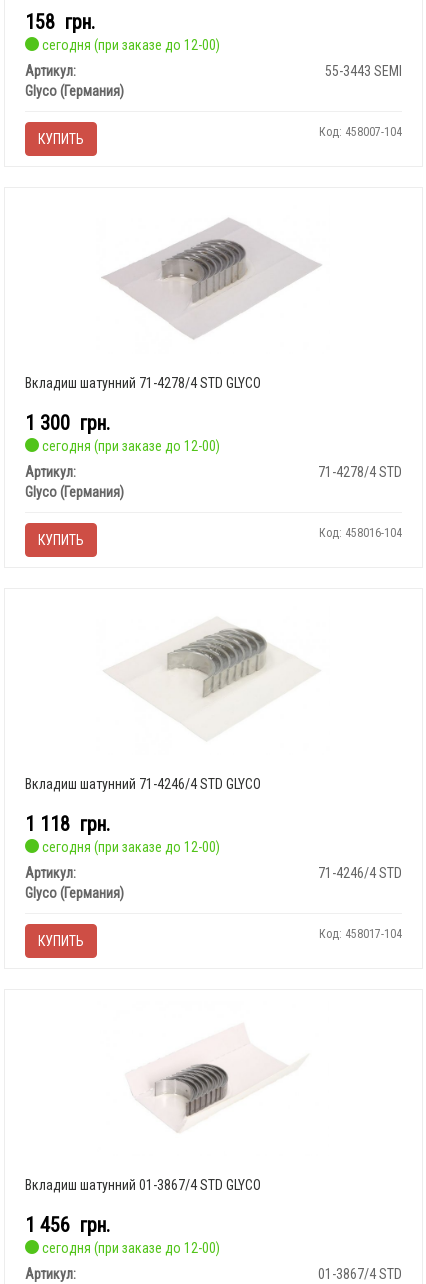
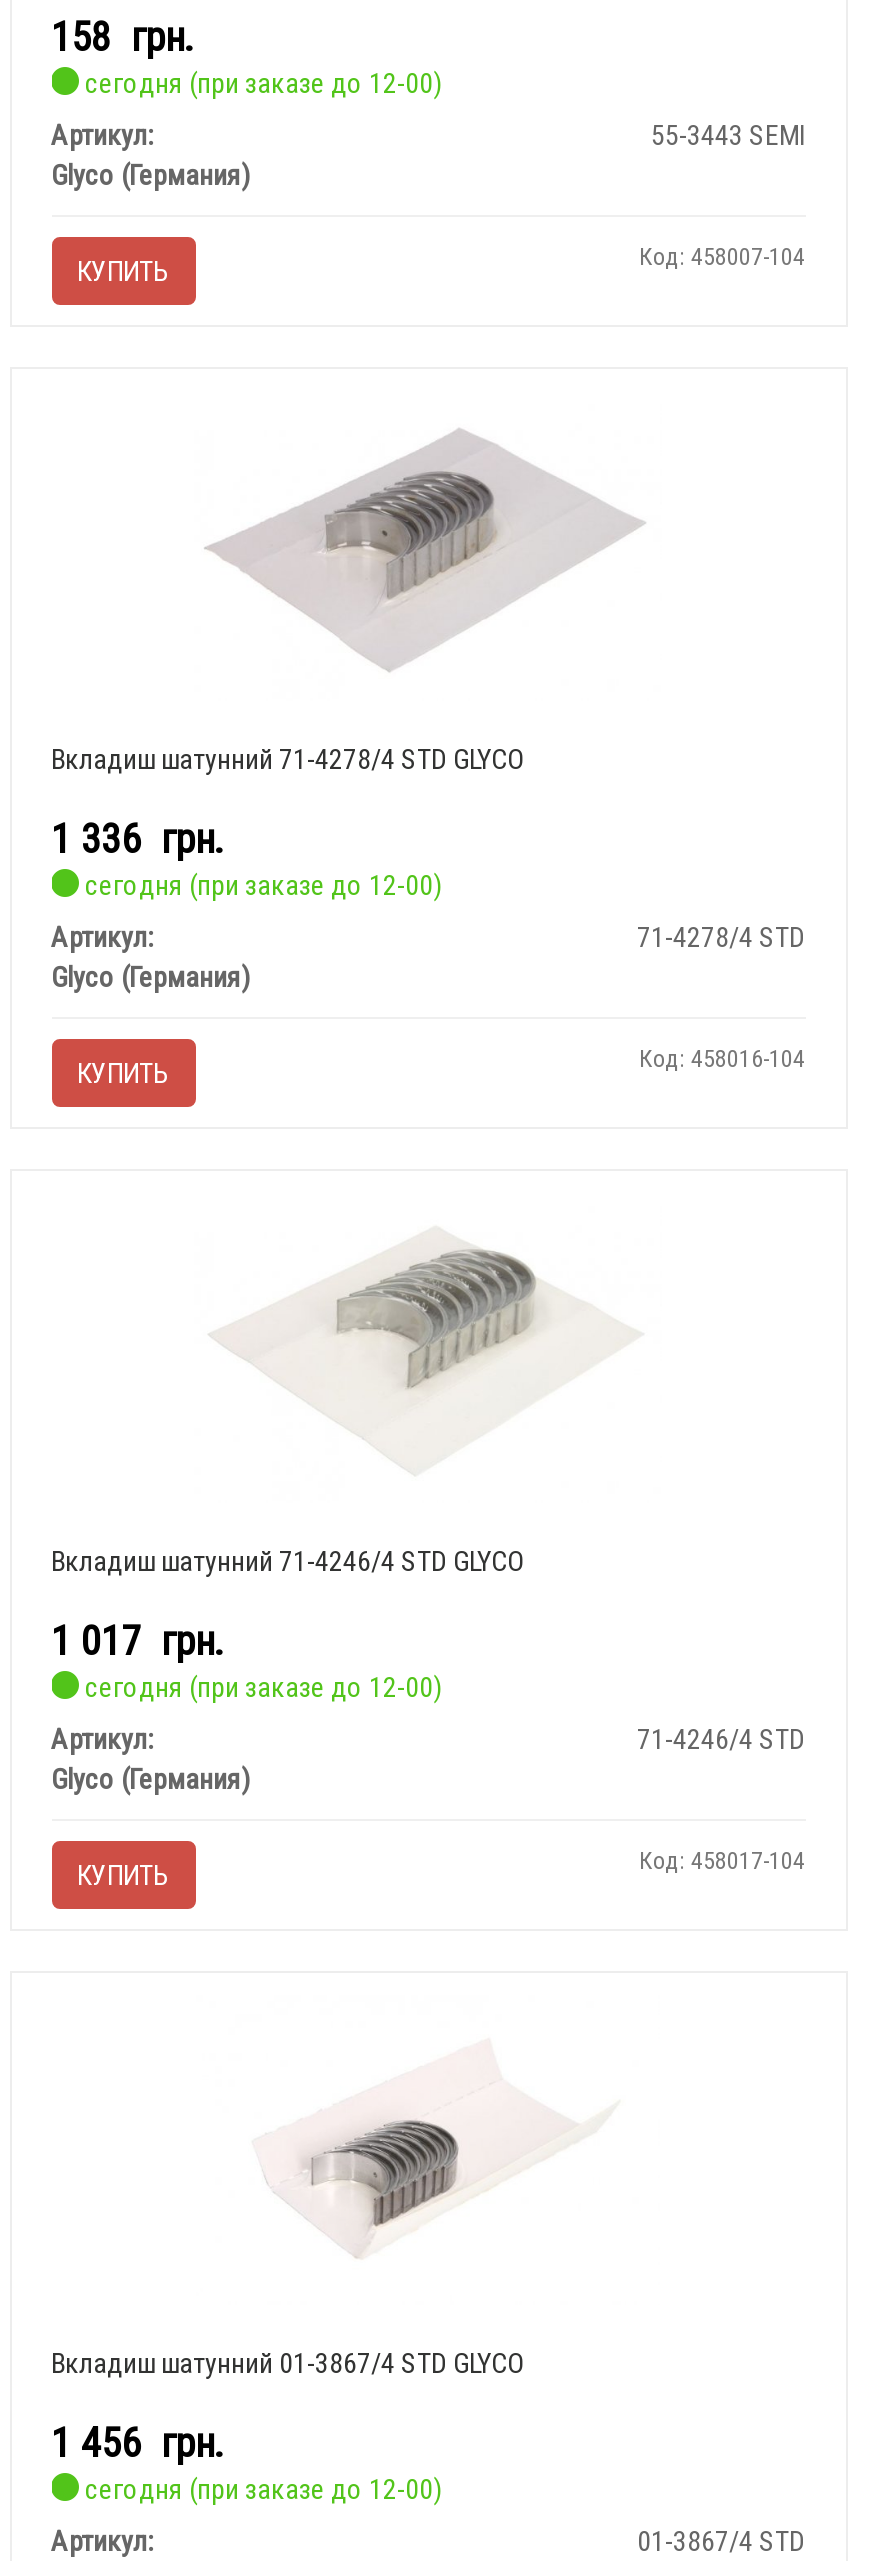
[24,411,109,435] 1 300 грн. -> [51,816,221,864] 1 336 грн.
[24,812,109,836] 1 118 грн. -> [51,1618,221,1666] 1 017 грн.

